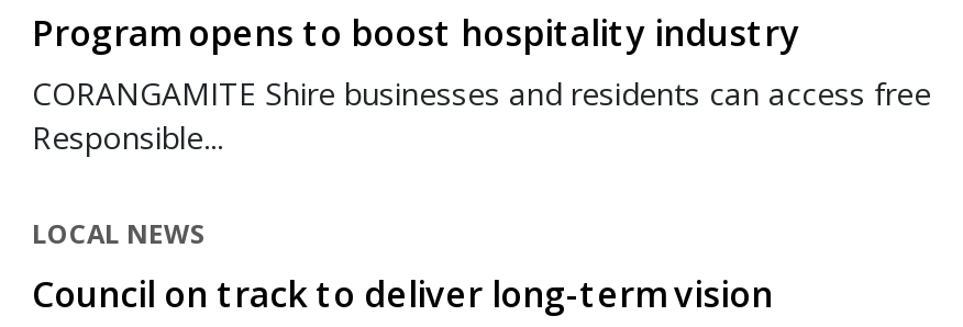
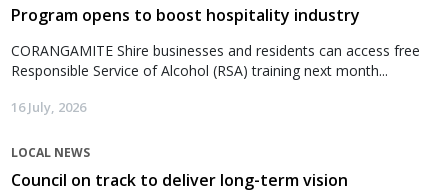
[32,117,223,159] Responsible... -> [11,61,388,116] Responsible Service of Alcohol (RSA) training next month... | 16 July, 2026

